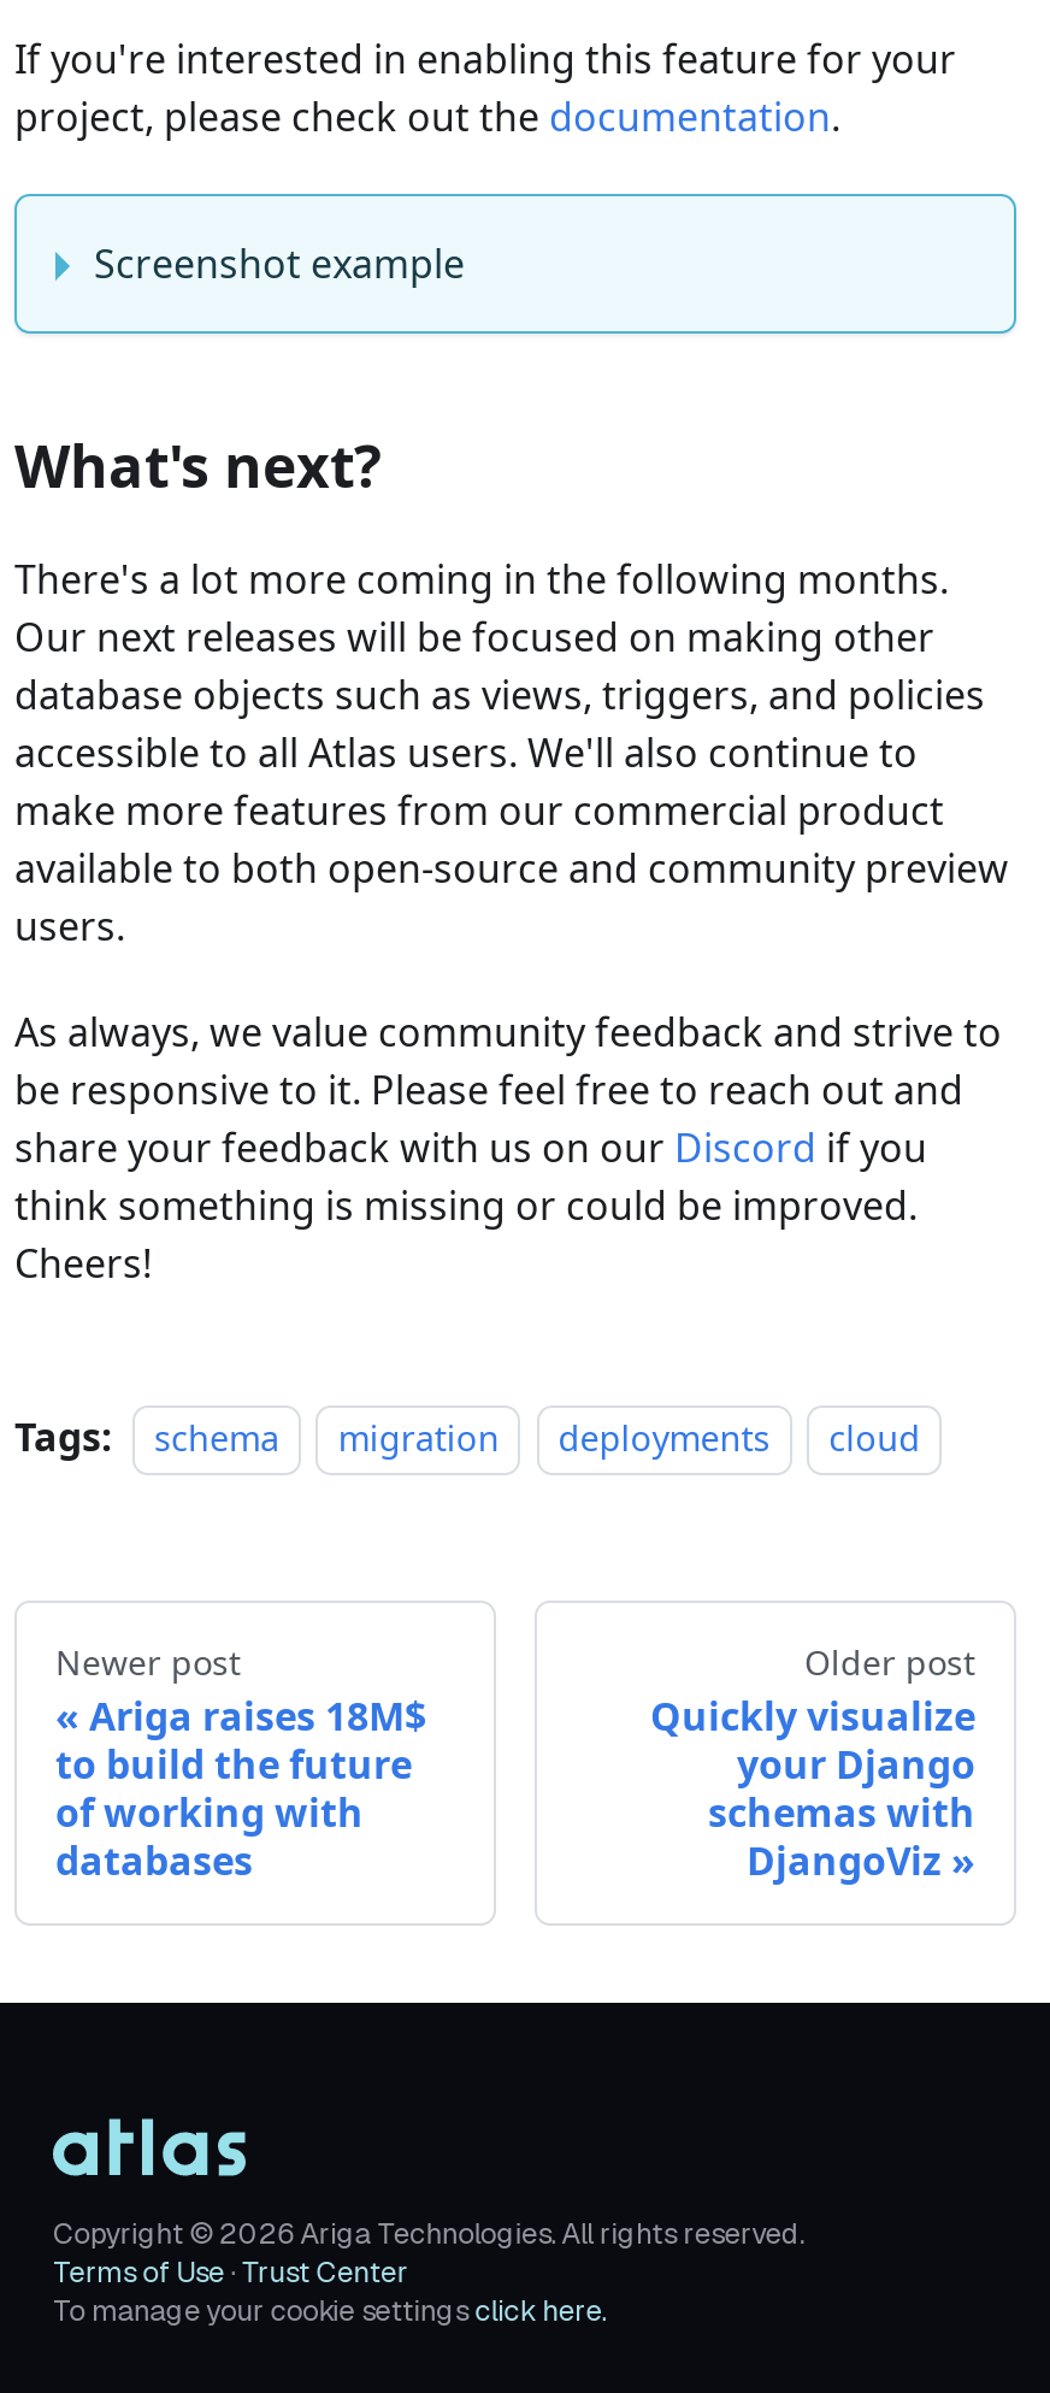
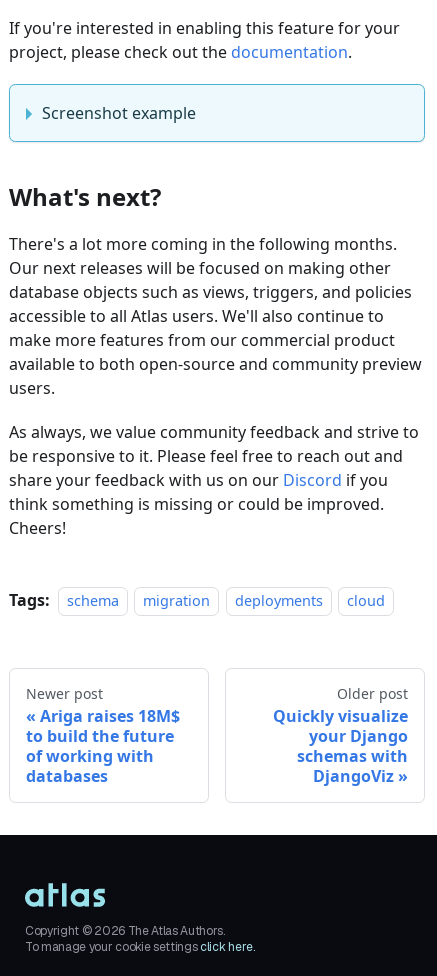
[53,2215,804,2292] Copyright © 2026 Ariga Technologies. All rights reserved. | Terms of Use · Trust Center -> [25,923,225,939] Copyright © 2026 The Atlas Authors.

